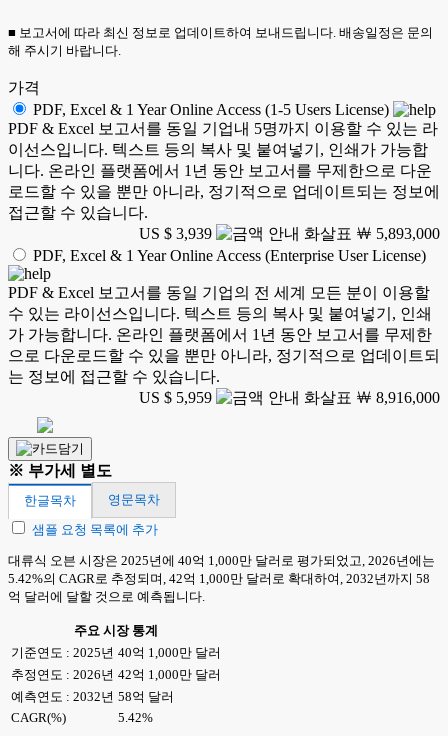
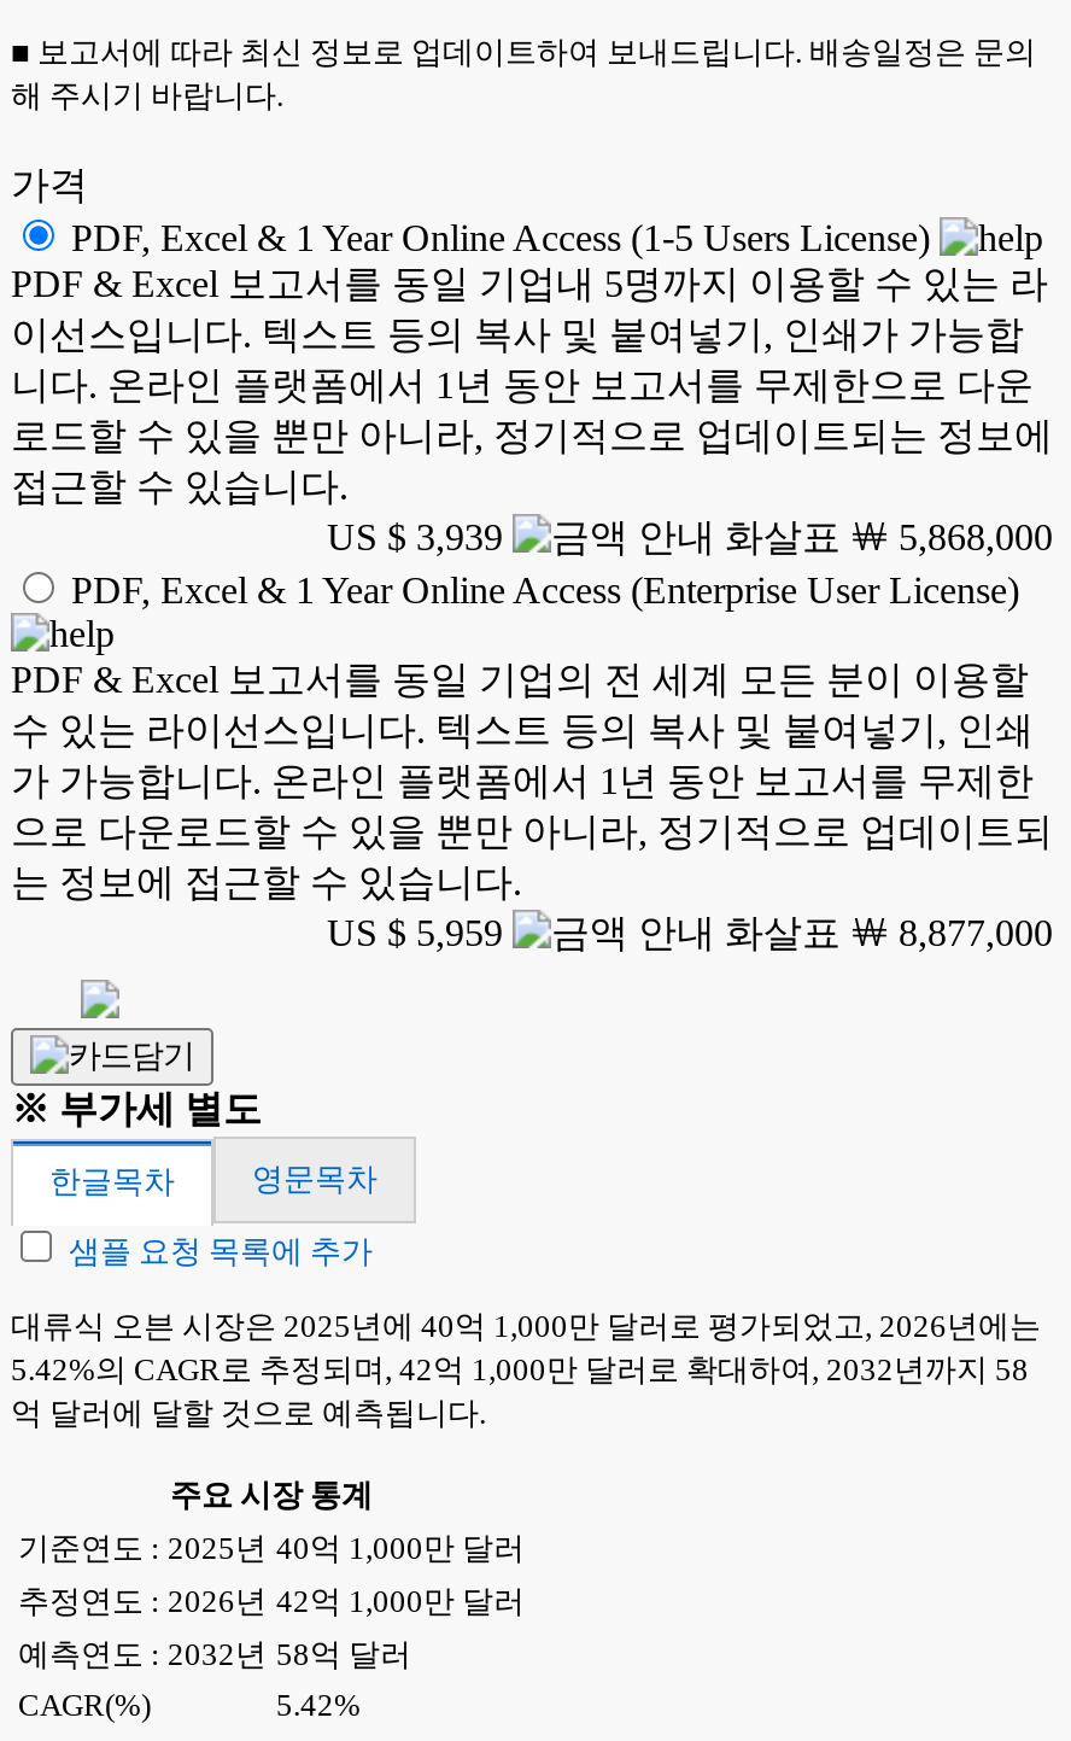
[356,225,440,242] ￦ 5,893,000 -> [850,516,1053,557] ￦ 5,868,000
[356,389,440,406] ￦ 8,916,000 -> [850,912,1053,953] ￦ 8,877,000

